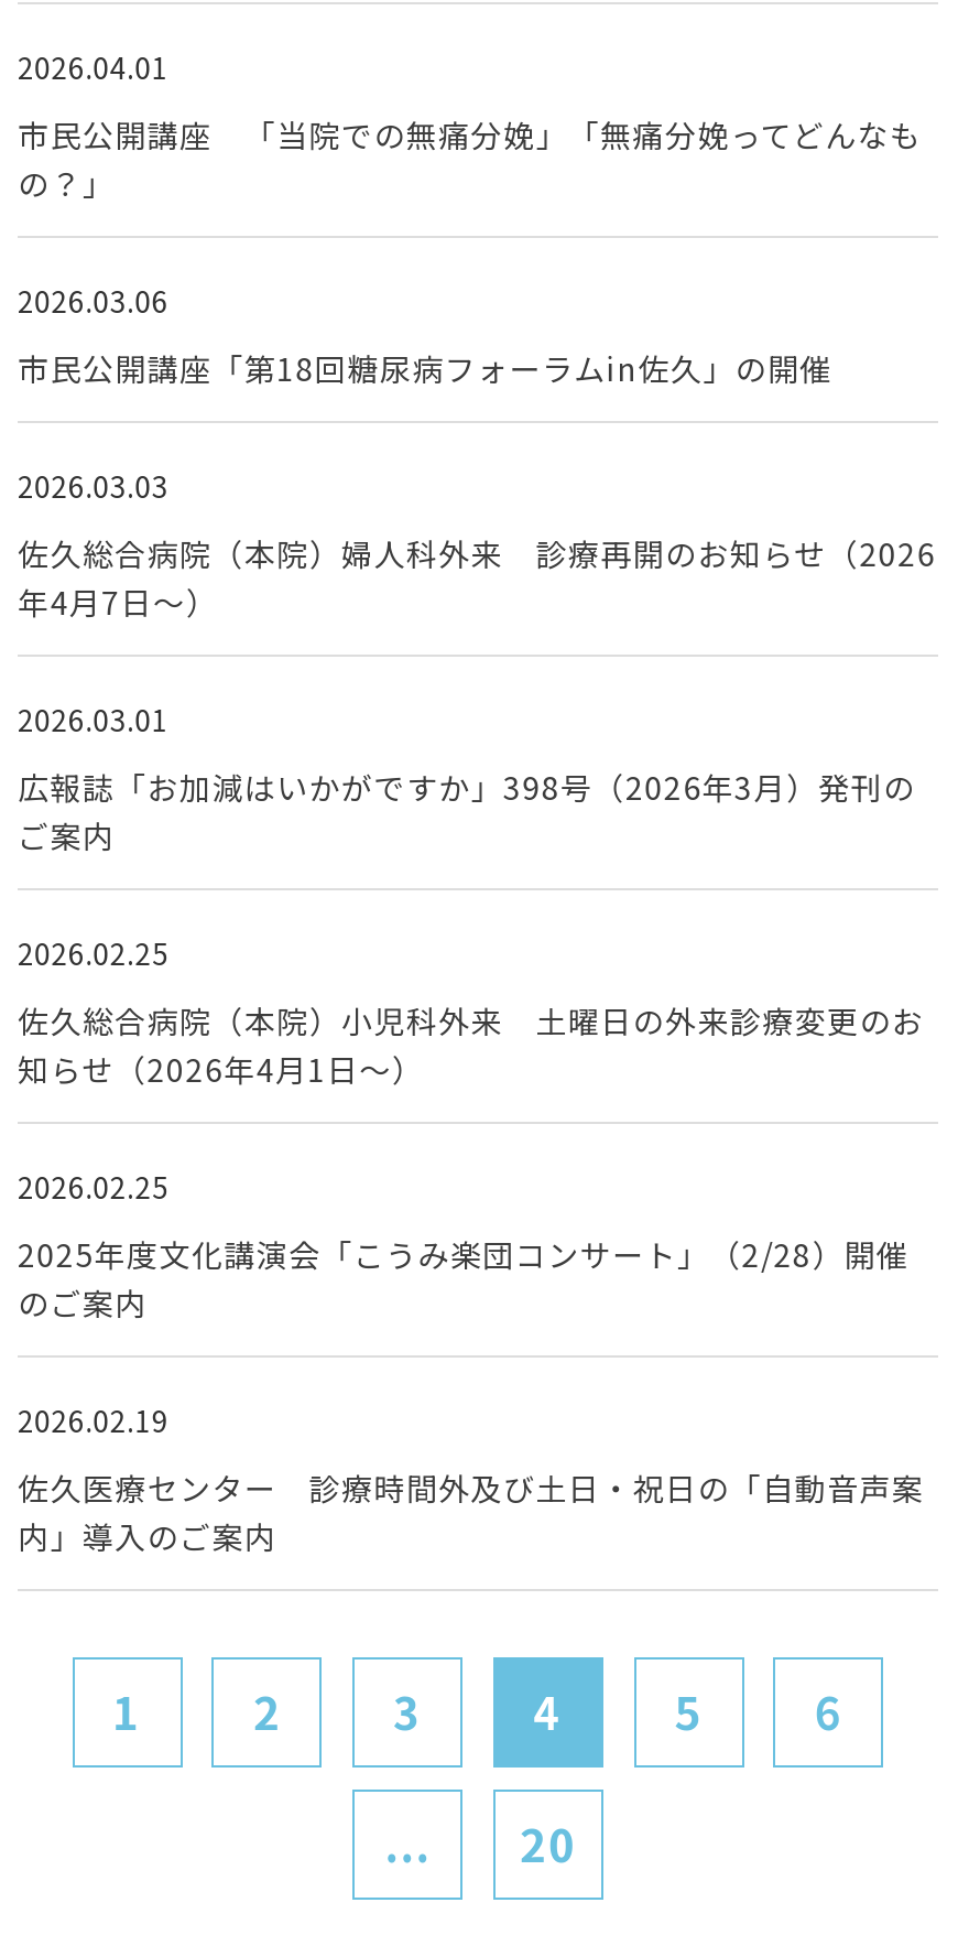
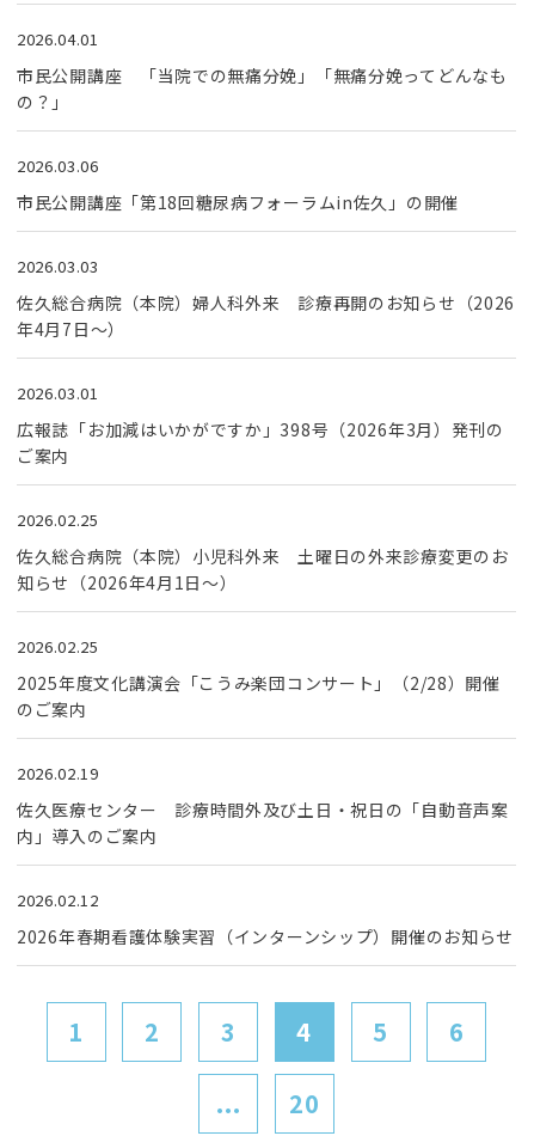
none -> [17,888,514,948] 2026.02.12 | 2026年春期看護体験実習（インターンシップ）開催のお知らせ

